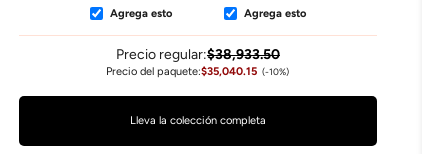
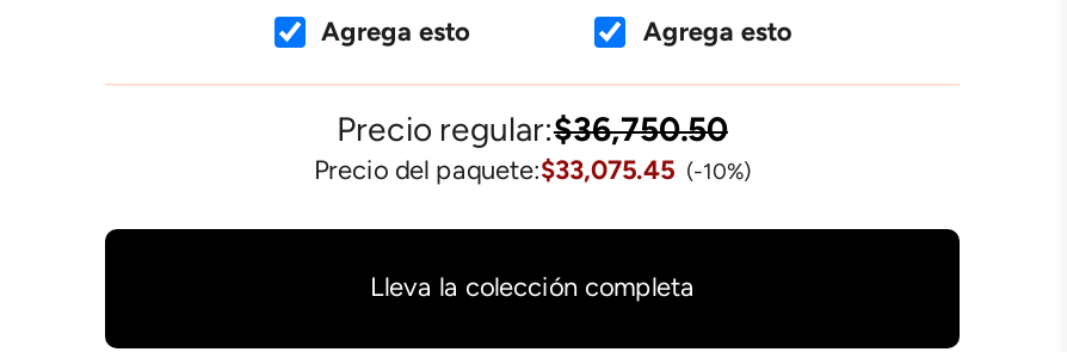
[116,46,280,63] Precio regular:$38,933.50 -> [337,109,728,150] Precio regular:$36,750.50
[106,65,289,78] Precio del paquete:$35,040.15 (-10%) -> [314,154,751,185] Precio del paquete:$33,075.45 (-10%)

